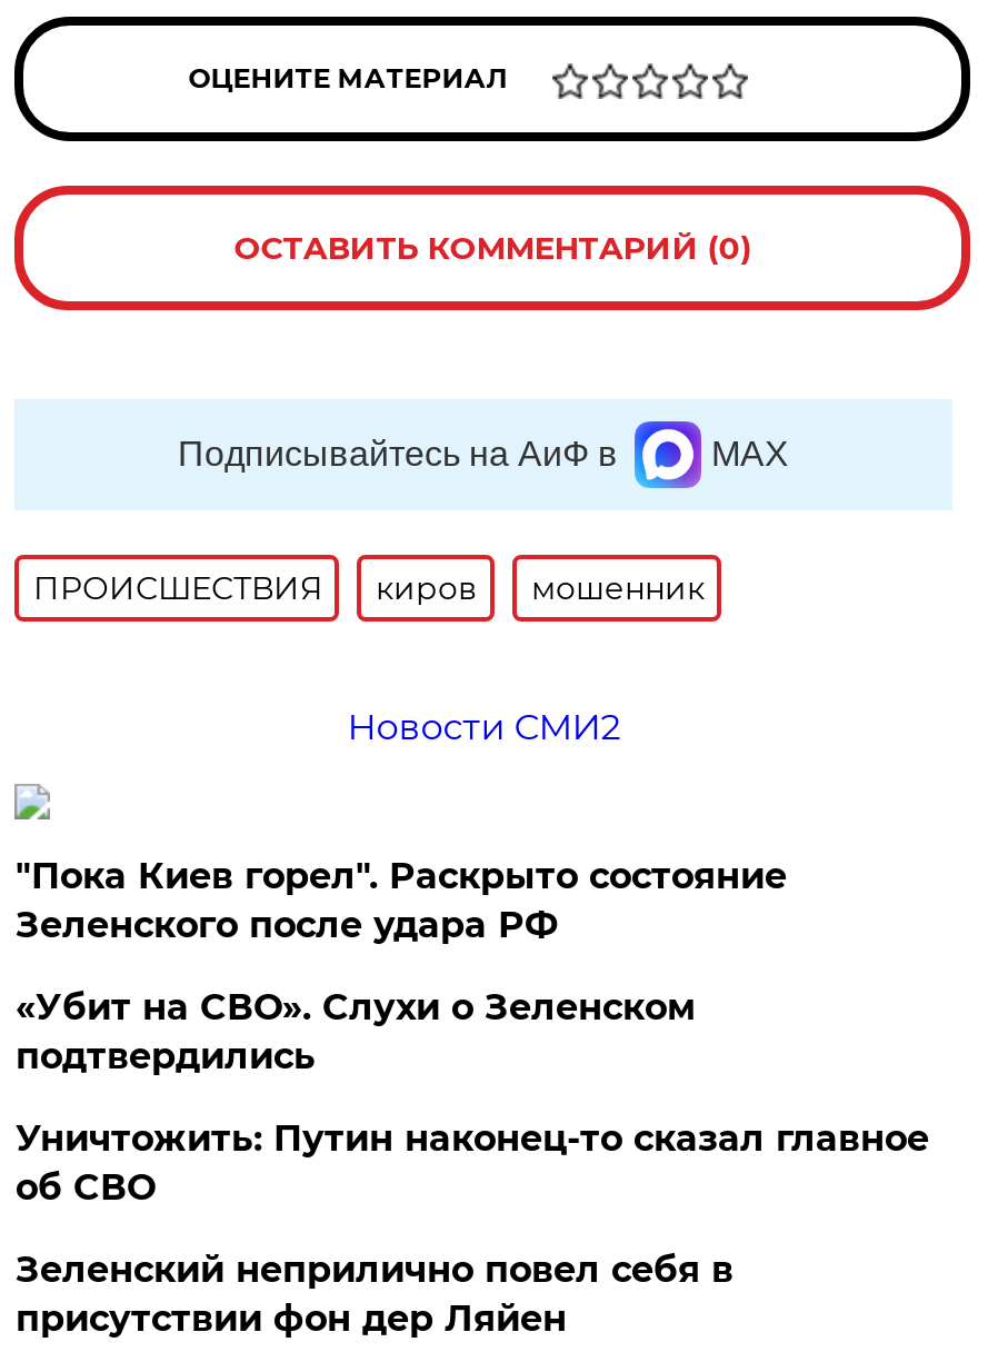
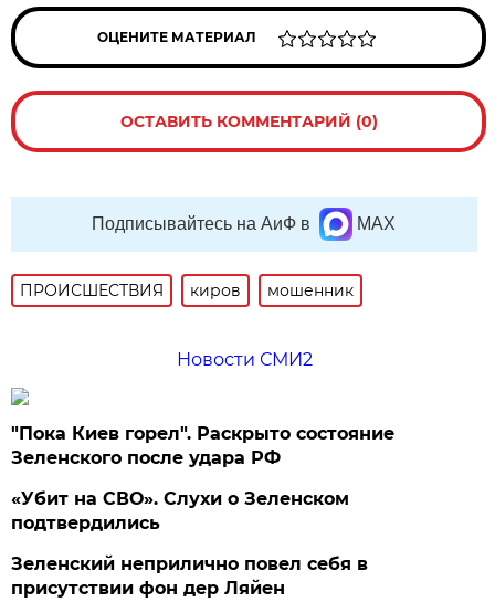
[15,1117,929,1208] Уничтожить: Путин наконец-то сказал главное | об СВО -> none

